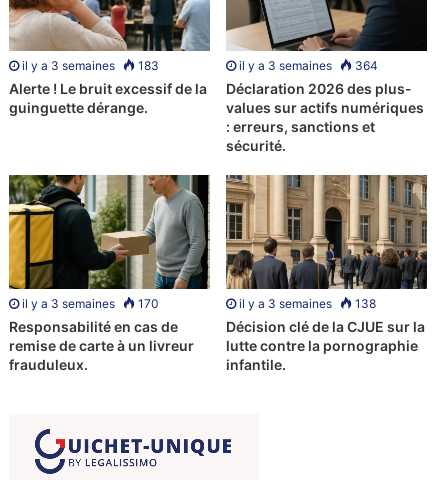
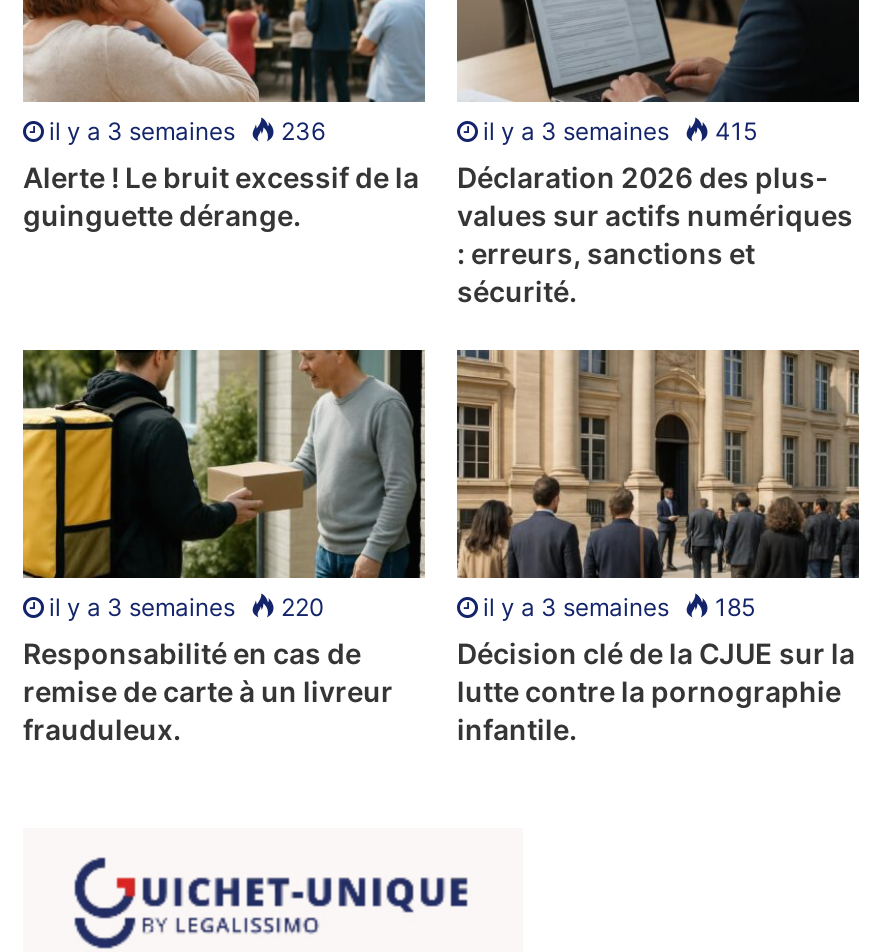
[22,58,159,73] il y a 3 semaines 183 -> [49,117,325,147] il y a 3 semaines 236
[239,58,378,73] il y a 3 semaines 364 -> [483,117,757,147] il y a 3 semaines 415
[22,296,159,311] il y a 3 semaines 170 -> [49,592,325,622] il y a 3 semaines 220
[239,296,376,311] il y a 3 semaines 138 -> [483,592,755,622] il y a 3 semaines 185

